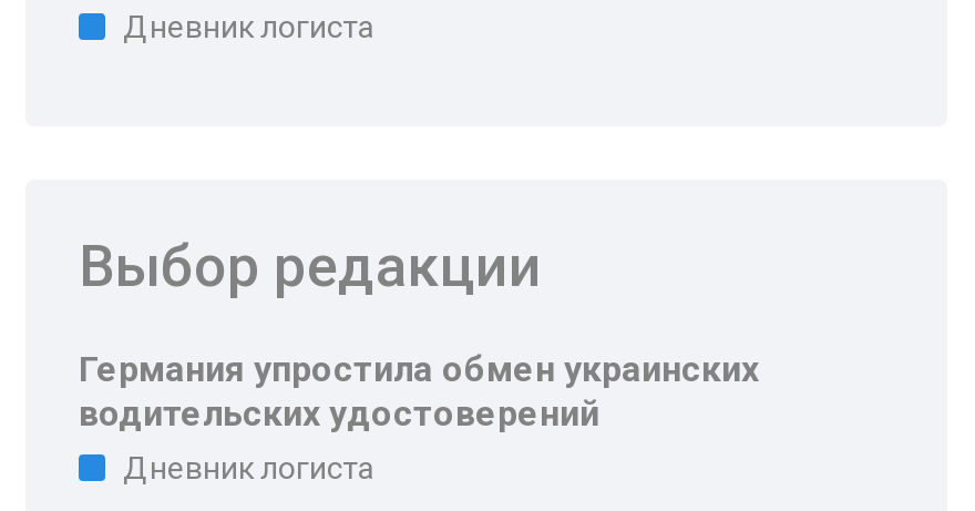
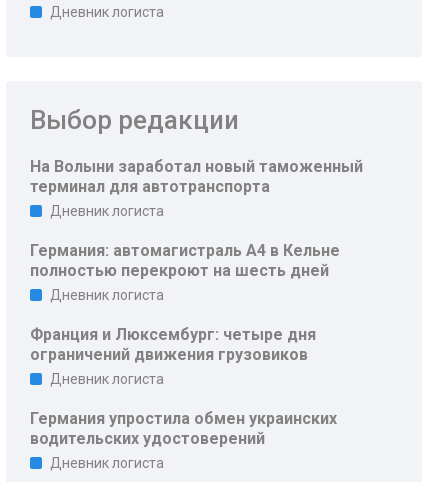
none -> [30,157,363,387] На Волыни заработал новый таможенный | терминал для автотранспорта | Дневник логиста | Германия: автомагистраль A4 в Кельне | полностью перекроют на шесть дней | Дневник логиста | Франция и Люксембург: четыре дня | ограничений движения грузовиков | Дневник логиста

